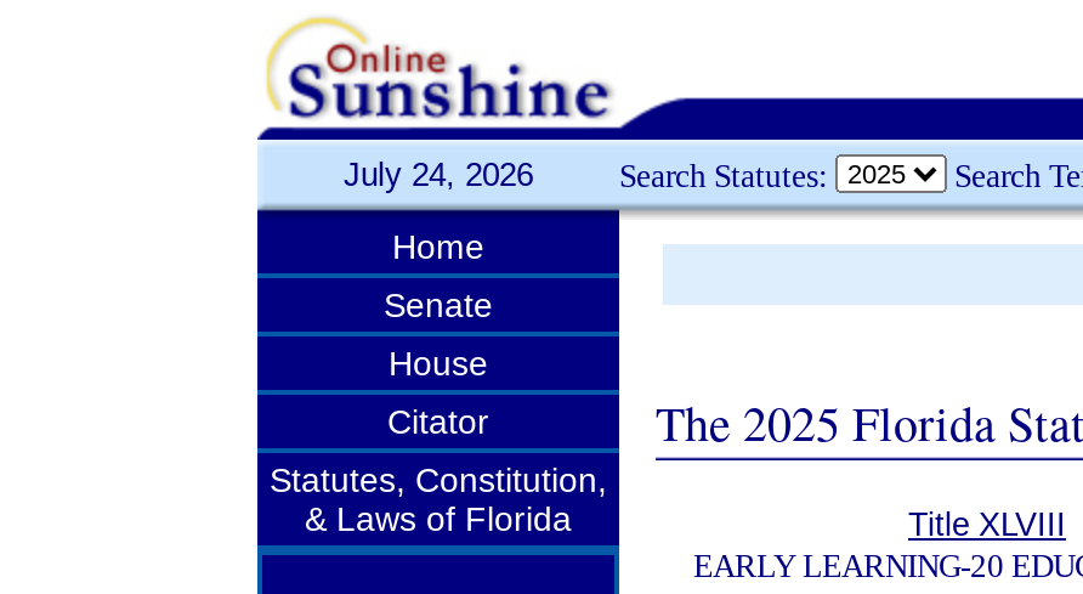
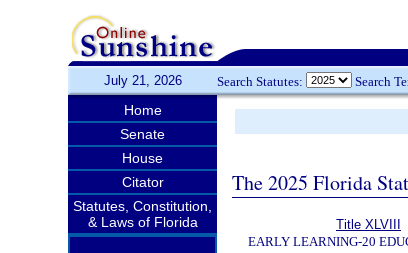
[344,157,533,193] July 24, 2026 -> [103,73,181,88] July 21, 2026

